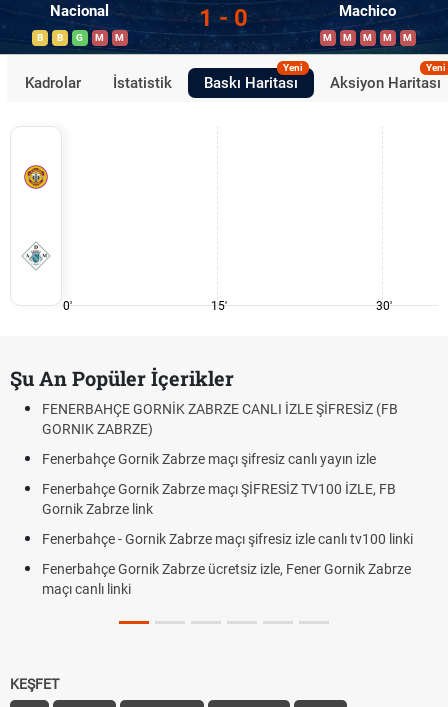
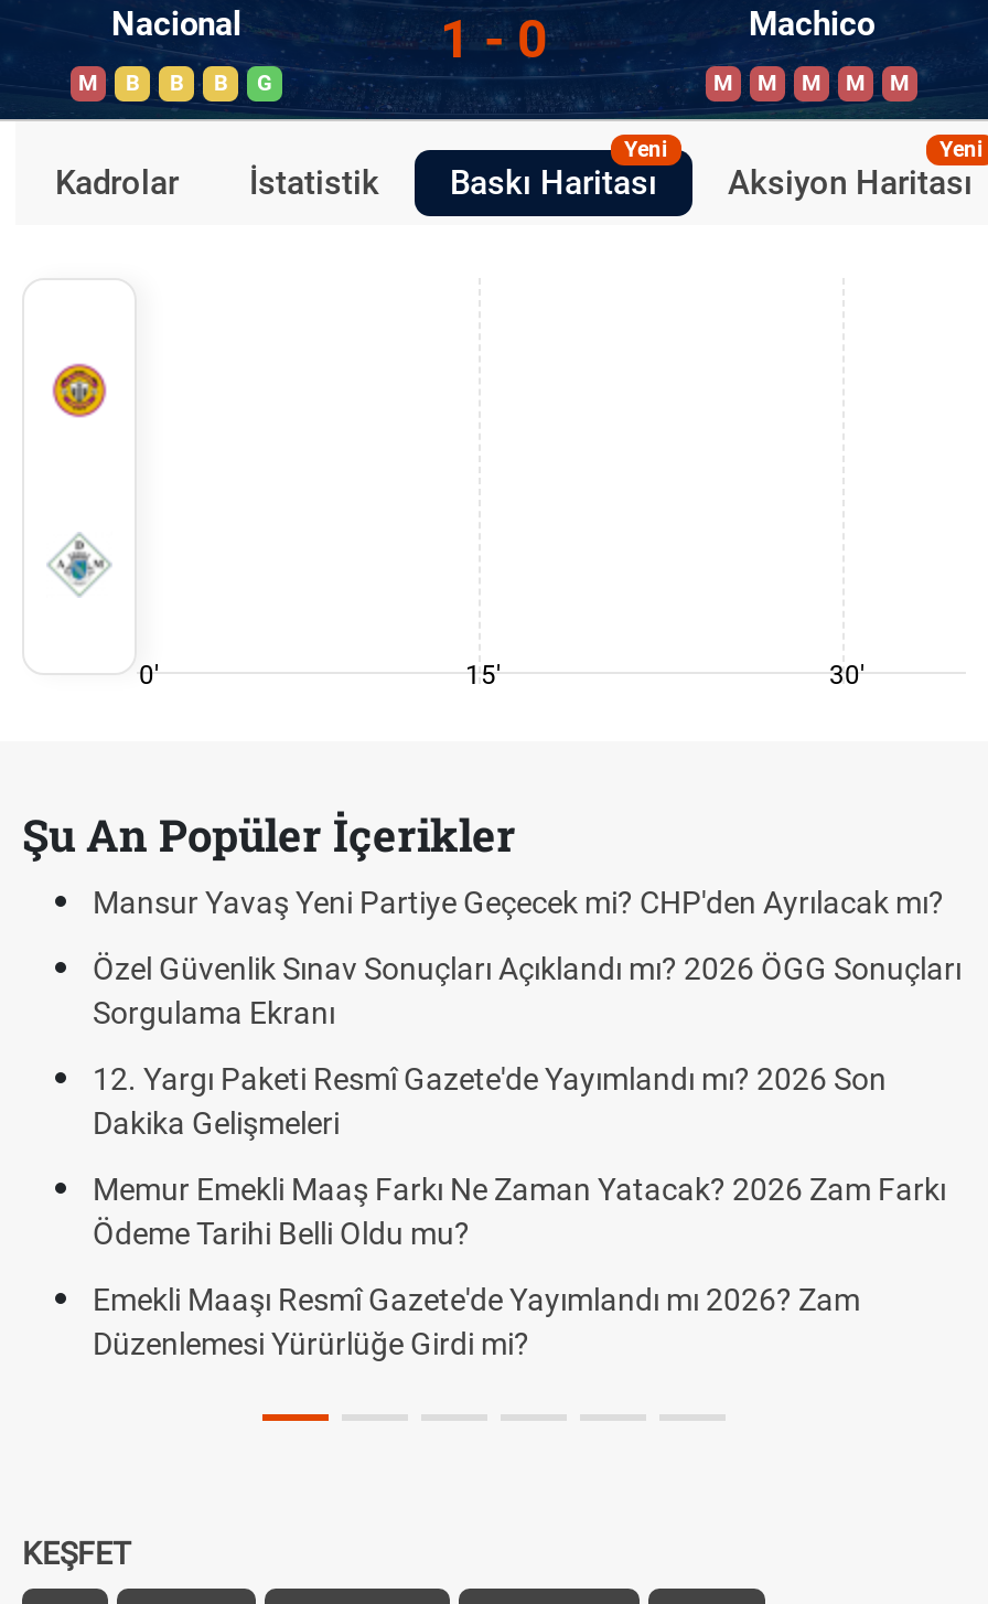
[95,32,124,43] M | M -> none
none -> [78,71,139,95] M | B
[42,401,398,437] FENERBAHÇE GORNİK ZABRZE CANLI İZLE ŞİFRESİZ (FB | GORNIK ZABRZE) -> [93,885,944,920] Mansur Yavaş Yeni Partiye Geçecek mi? CHP'den Ayrılacak mı?
[42,451,376,467] Fenerbahçe Gornik Zabrze maçı şifresiz canlı yayın izle -> [93,951,962,1030] Özel Güvenlik Sınav Sonuçları Açıklandı mı? 2026 ÖGG Sonuçları | Sorgulama Ekranı
[42,481,396,517] Fenerbahçe Gornik Zabrze maçı ŞİFRESİZ TV100 İZLE, FB | Gornik Zabrze link -> [93,1061,887,1141] 12. Yargı Paketi Resmî Gazete'de Yayımlandı mı? 2026 Son | Dakika Gelişmeleri
[42,531,413,547] Fenerbahçe - Gornik Zabrze maçı şifresiz izle canlı tv100 linki -> [93,1172,946,1251] Memur Emekli Maaş Farkı Ne Zaman Yatacak? 2026 Zam Farkı | Ödeme Tarihi Belli Oldu mu?
[42,561,411,597] Fenerbahçe Gornik Zabrze ücretsiz izle, Fener Gornik Zabrze | maçı canlı linki -> [93,1282,860,1361] Emekli Maaşı Resmî Gazete'de Yayımlandı mı 2026? Zam | Düzenlemesi Yürürlüğe Girdi mi?

